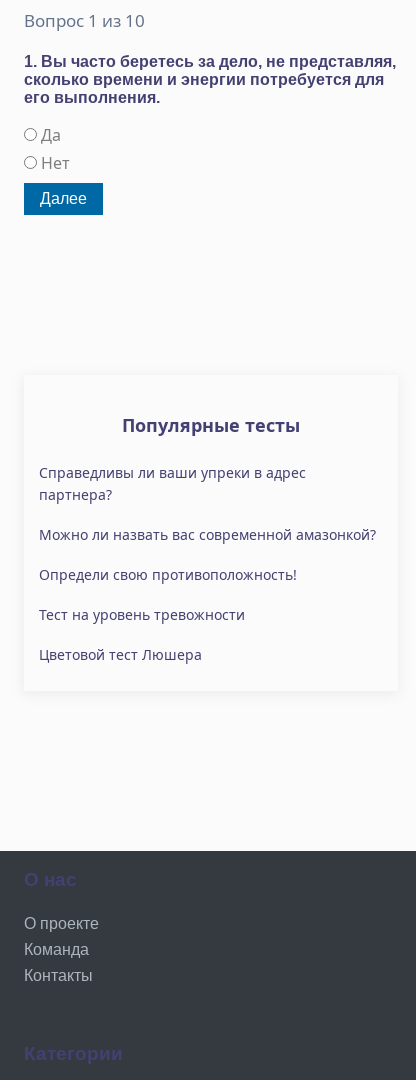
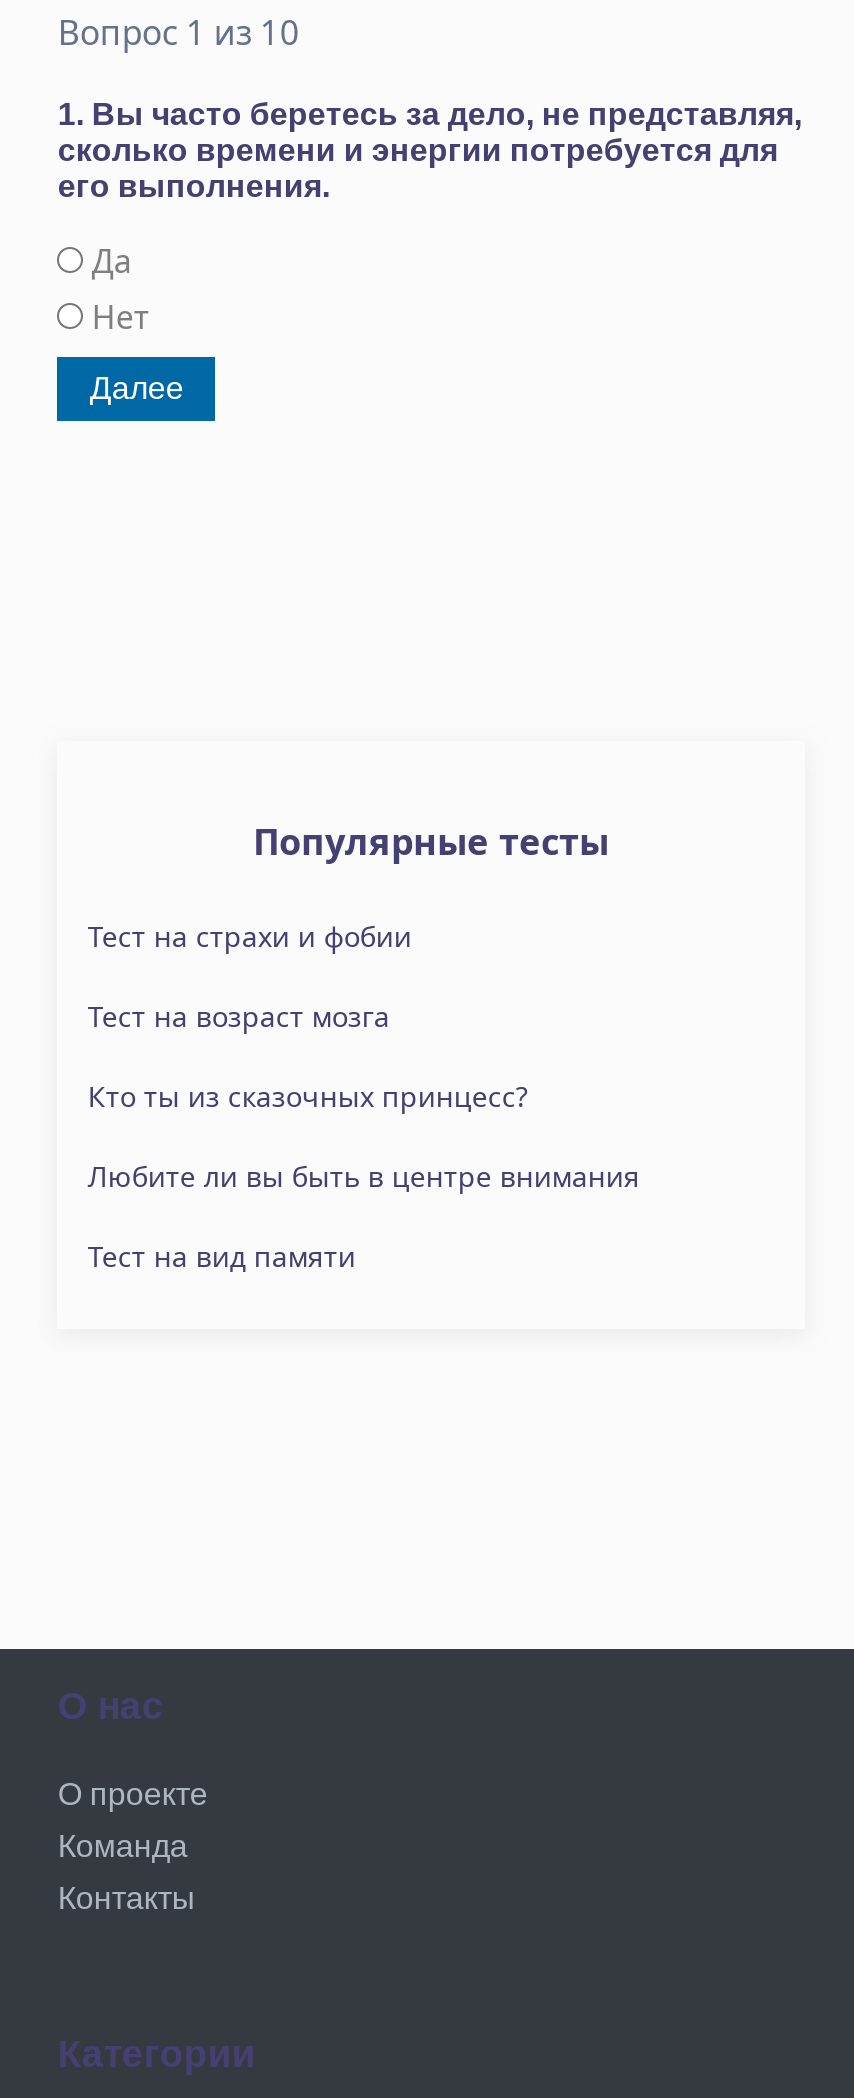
[39,463,306,504] Справедливы ли ваши упреки в адрес | партнера? -> [88,917,412,955] Тест на страхи и фобии
[39,525,376,544] Можно ли назвать вас современной амазонкой? -> [88,997,390,1035] Тест на возраст мозга
[39,565,297,584] Определи свою противоположность! -> [88,1077,528,1115] Кто ты из сказочных принцесс?
[39,605,245,624] Тест на уровень тревожности -> [88,1157,640,1195] Любите ли вы быть в центре внимания
[39,645,202,664] Цветовой тест Люшера -> [88,1237,356,1275] Тест на вид памяти

